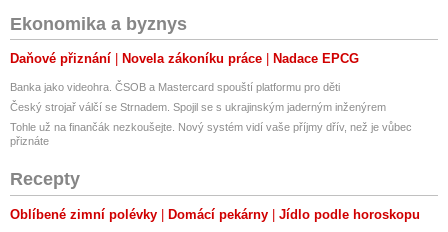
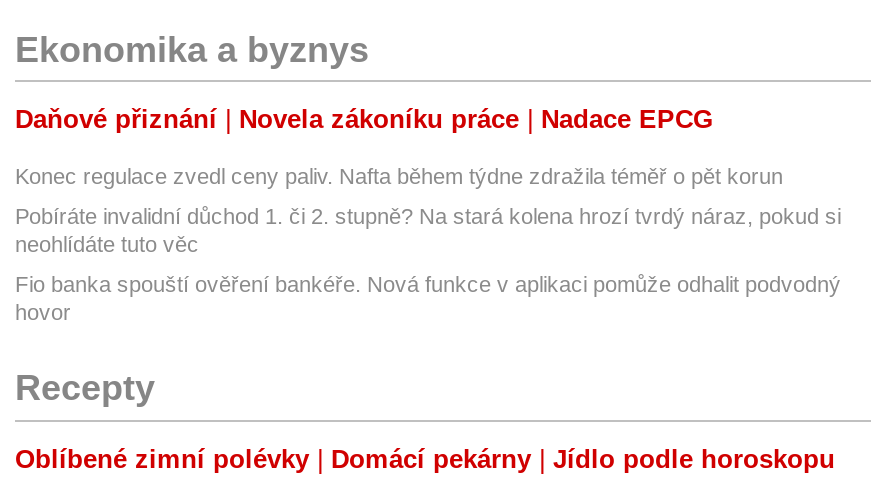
[10,81,340,93] Banka jako videohra. ČSOB a Mastercard spouští platformu pro děti -> [15,164,783,188] Konec regulace zvedl ceny paliv. Nafta během týdne zdražila téměř o pět korun
[10,101,386,113] Český strojař válčí se Strnadem. Spojil se s ukrajinským jaderným inženýrem -> [15,204,841,256] Pobíráte invalidní důchod 1. či 2. stupně? Na stará kolena hrozí tvrdý náraz, pokud si | neohlídáte tuto věc
[10,121,412,147] Tohle už na finančák nezkoušejte. Nový systém vidí vaše příjmy dřív, než je vůbec | přiznáte -> [15,272,841,324] Fio banka spouští ověření bankéře. Nová funkce v aplikaci pomůže odhalit podvodný | hovor

